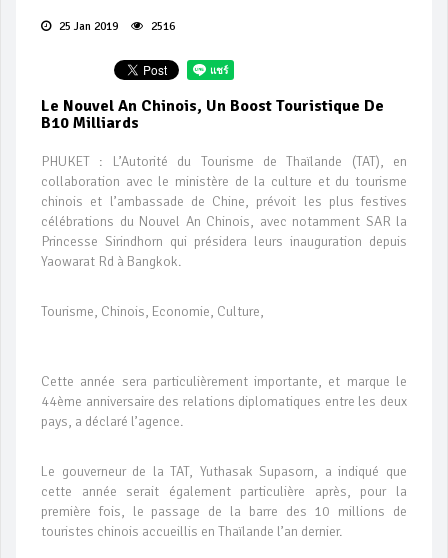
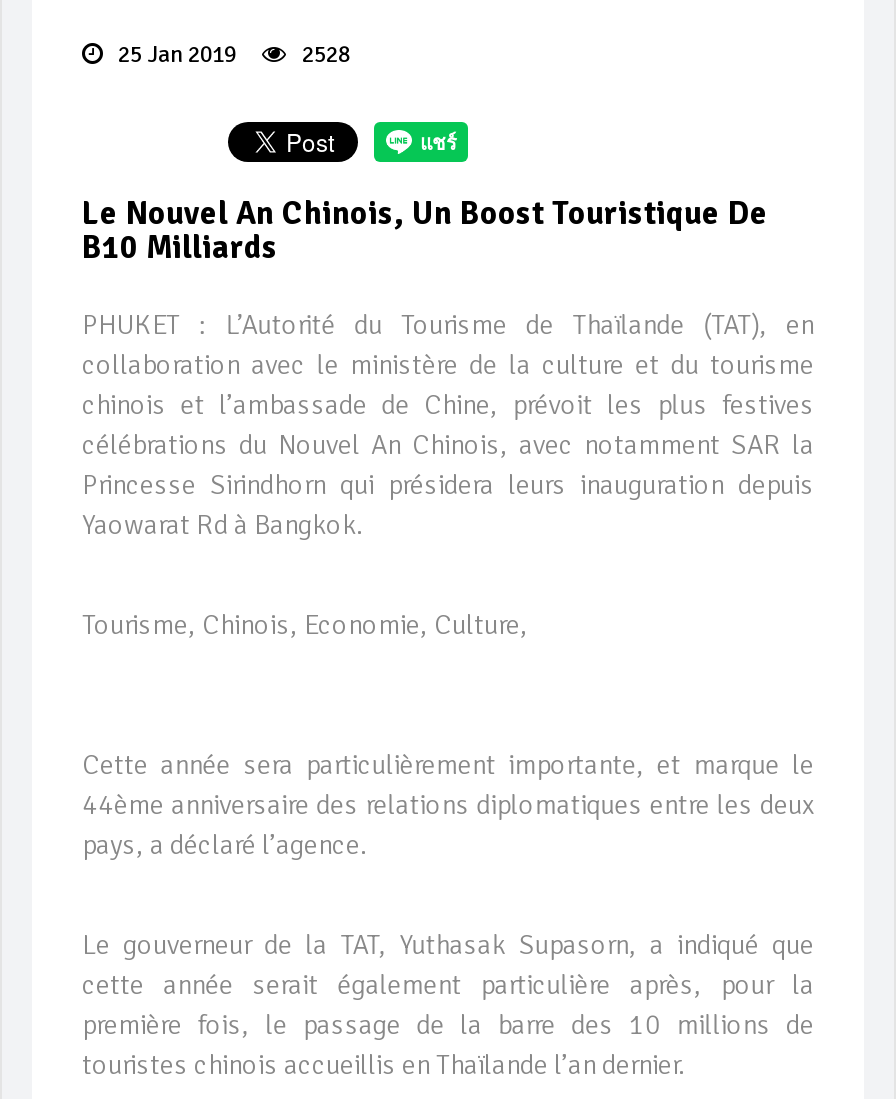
[148,19,175,34] 2516 -> [296,40,350,70] 2528

